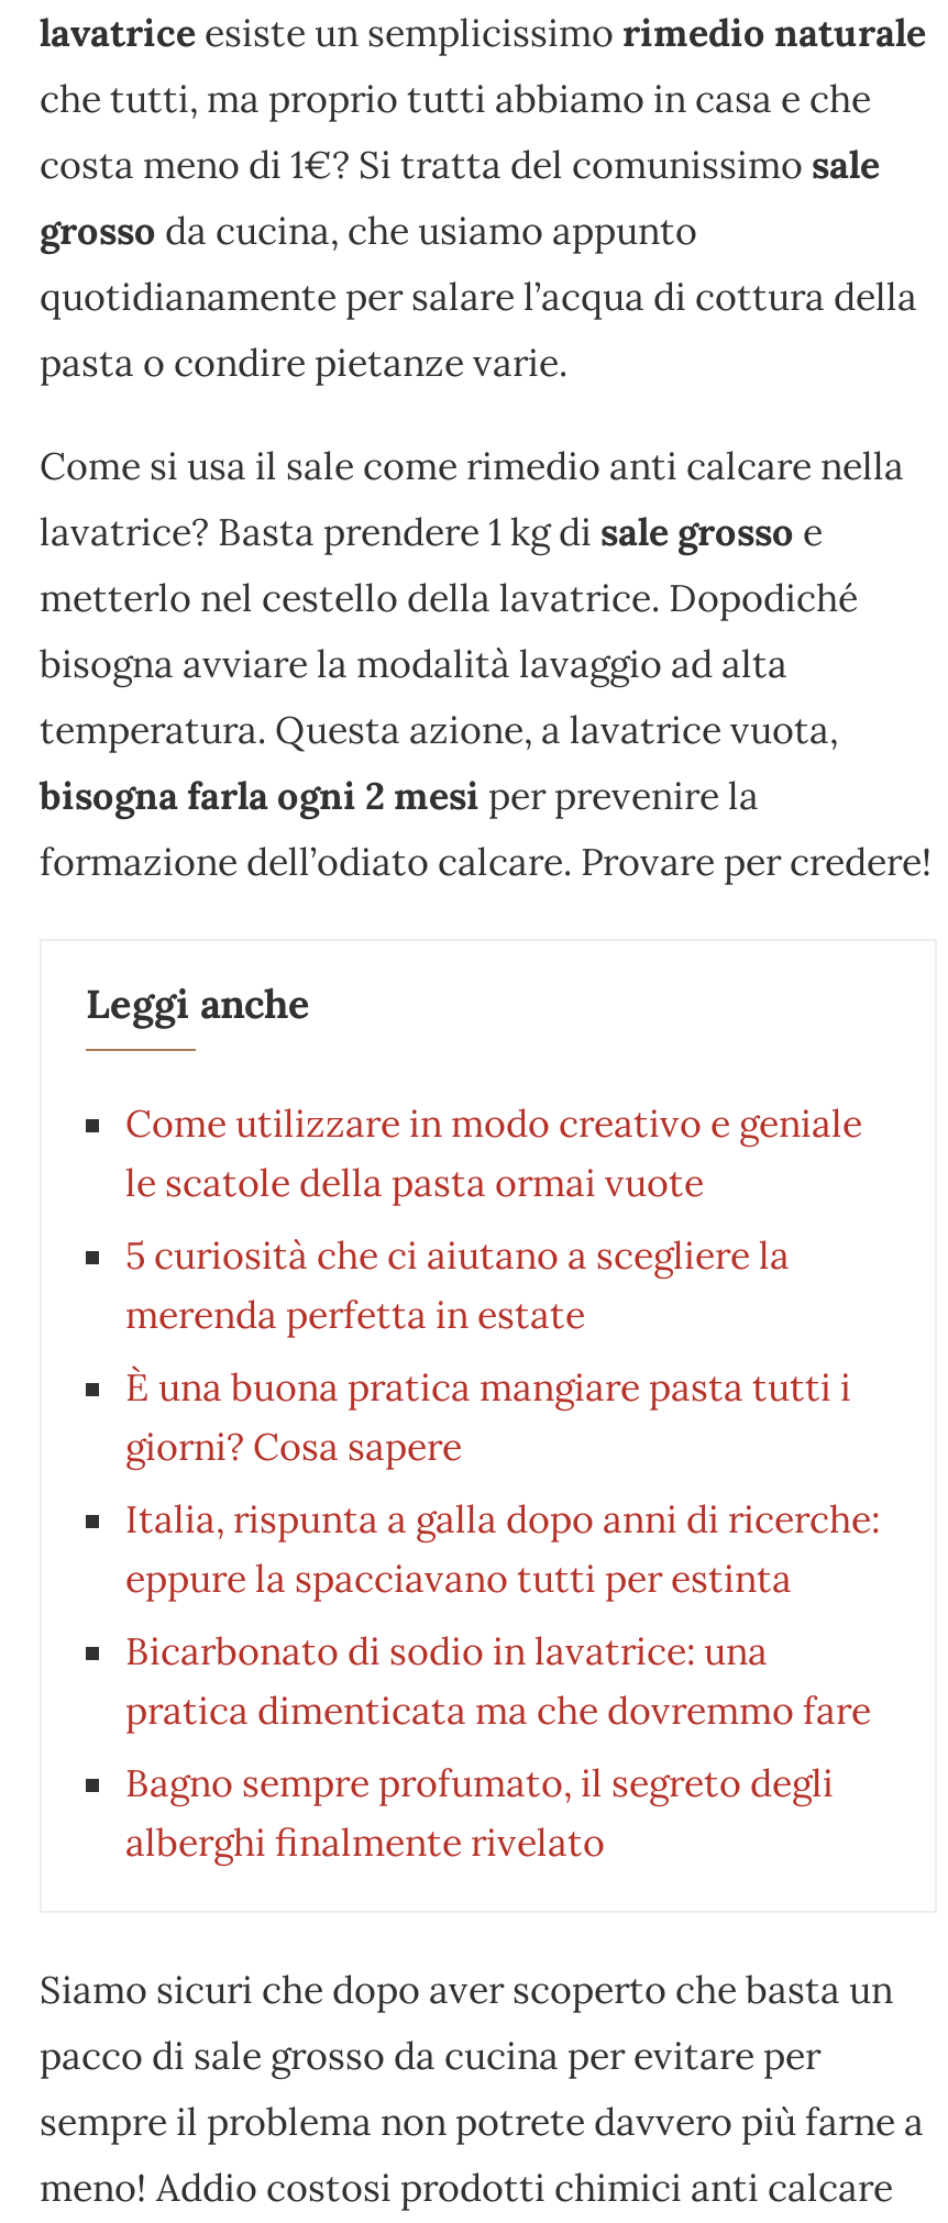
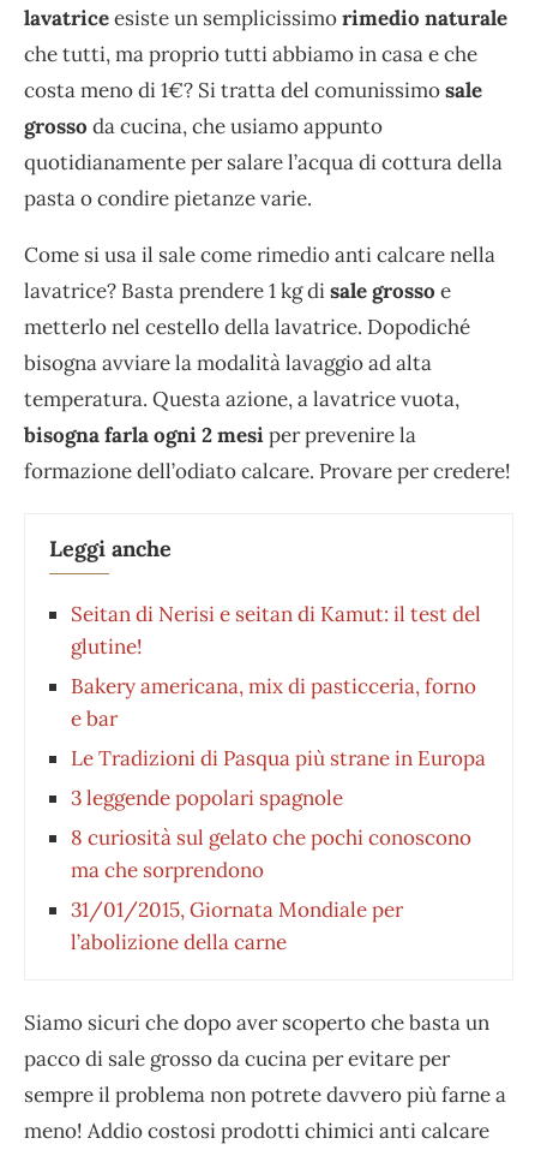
[125,1100,862,1207] Come utilizzare in modo creativo e geniale | le scatole della pasta ormai vuote -> [71,601,481,660] Seitan di Nerisi e seitan di Kamut: il test del | glutine!
[125,1232,790,1339] 5 curiosità che ci aiutano a scegliere la | merenda perfetta in estate -> [71,673,476,732] Bakery americana, mix di pasticceria, forno | e bar
[125,1363,851,1471] È una buona pratica mangiare pasta tutti i | giorni? Cosa sapere -> [71,745,486,772] Le Tradizioni di Pasqua più strane in Europa
[125,1495,880,1603] Italia, rispunta a galla dopo anni di ricerche: | eppure la spacciavano tutti per estinta -> [71,785,343,811] 3 leggende popolari spagnole
[125,1627,871,1735] Bicarbonato di sodio in lavatrice: una | pratica dimenticata ma che dovremmo fare -> [71,824,471,883] 8 curiosità sul gelato che pochi conoscono | ma che sorprendono
[125,1759,834,1867] Bagno sempre profumato, il segreto degli | alberghi finalmente rivelato -> [71,897,403,955] 31/01/2015, Giornata Mondiale per | l’abolizione della carne

